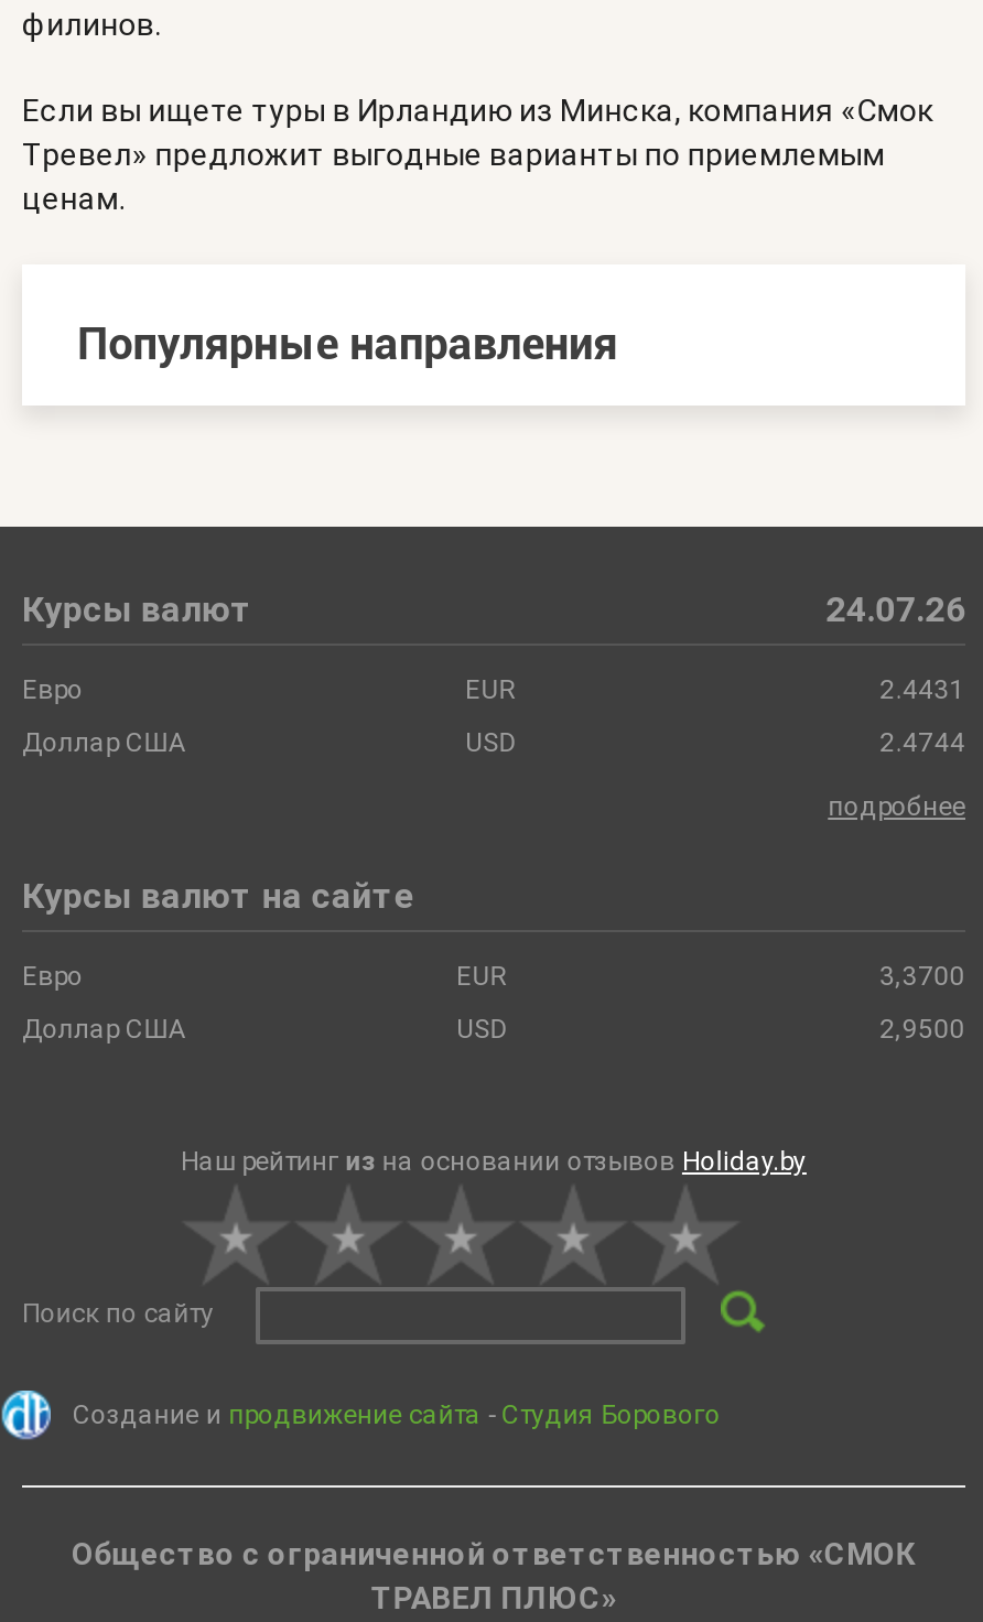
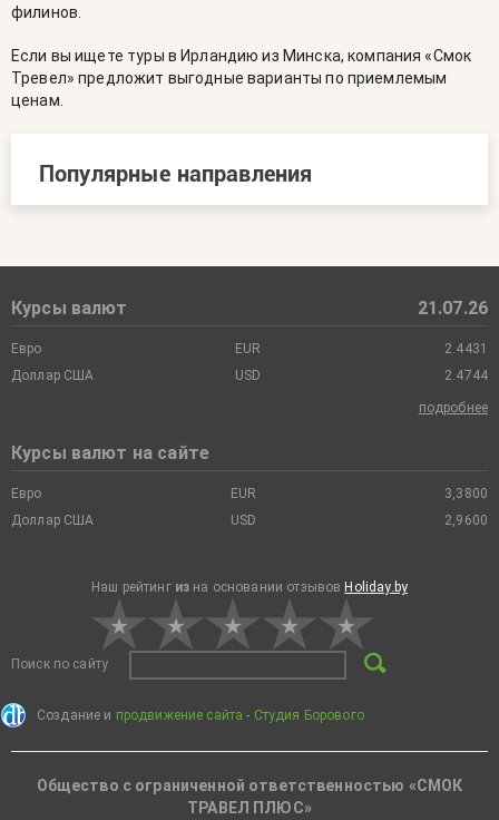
[826,588,965,630] 24.07.26 -> [417,297,488,319] 21.07.26
[880,961,965,992] 3,3700 -> [445,486,488,501] 3,3800
[880,1014,965,1045] 2,9500 -> [445,512,488,528] 2,9600

